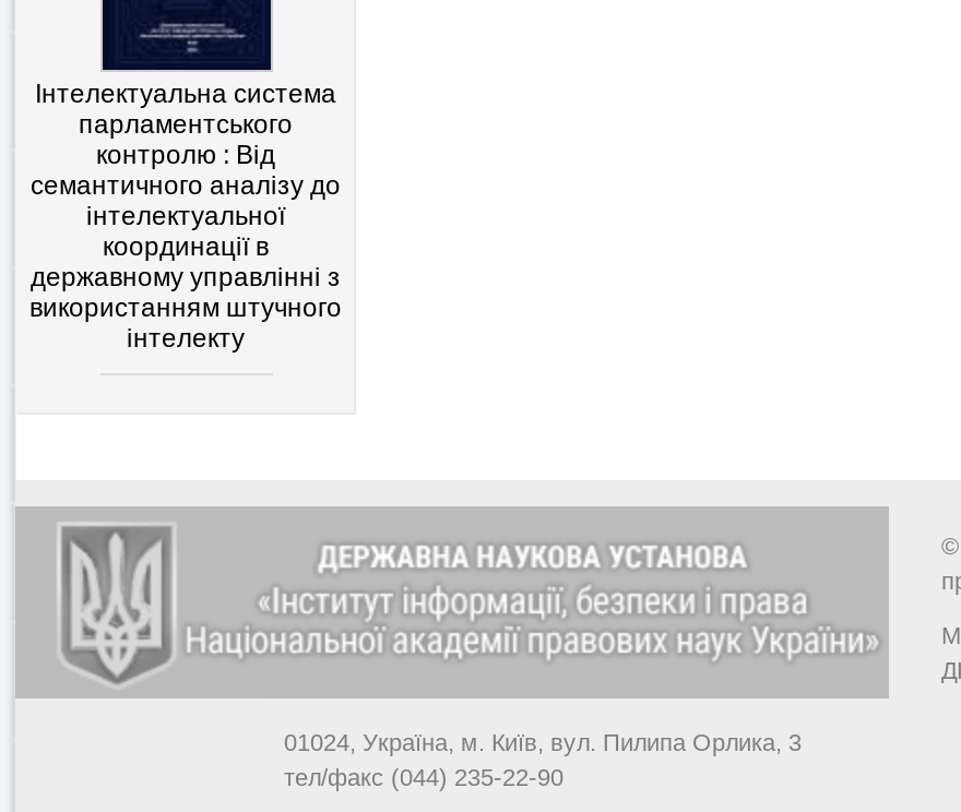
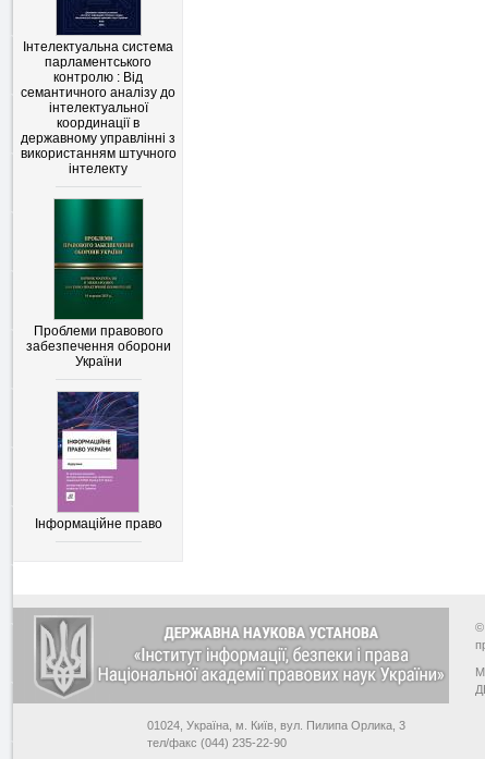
none -> [26,198,171,369] [image] | Проблеми правового | забезпечення оборони | України
none -> [34,391,162,531] [image] | Інформаційне право

